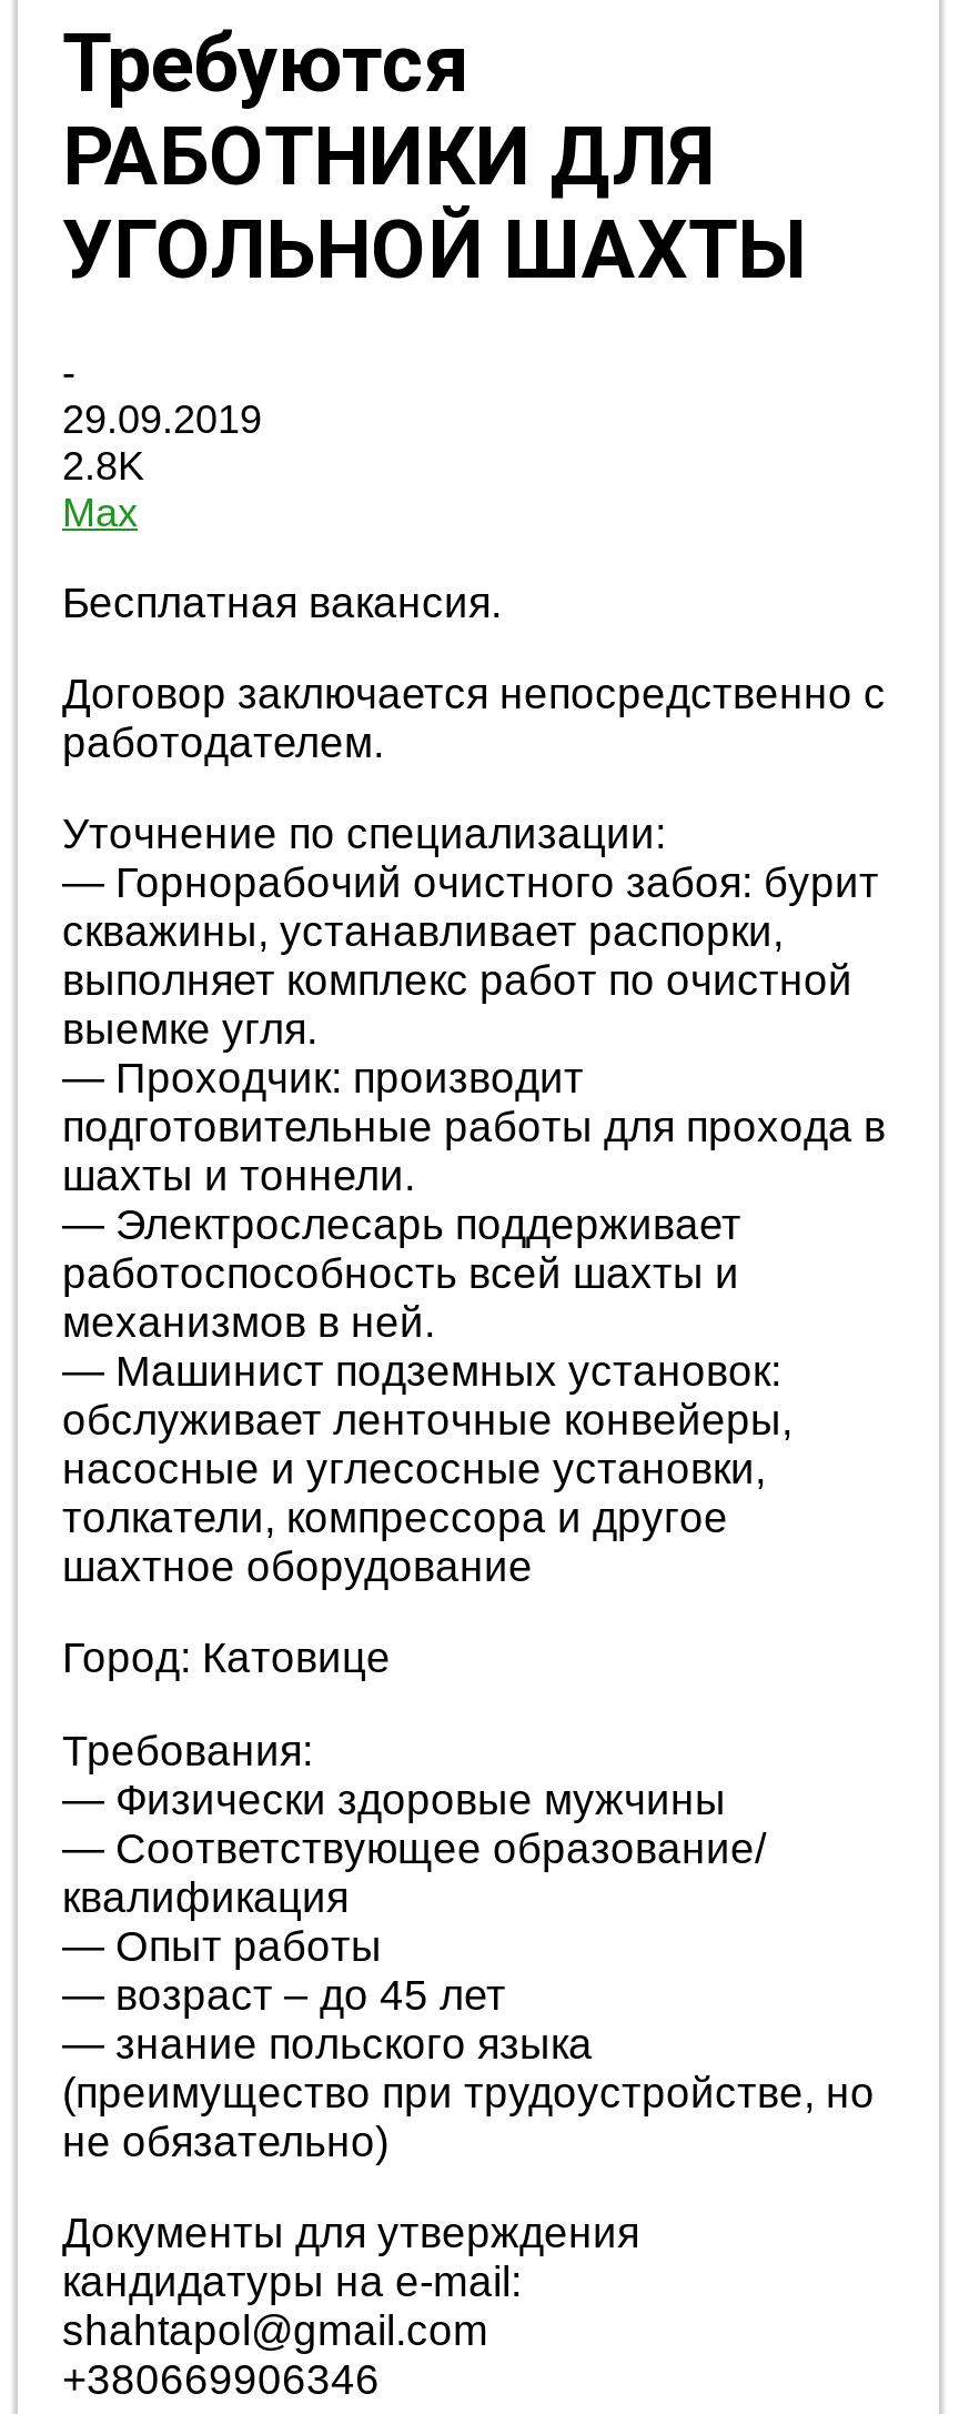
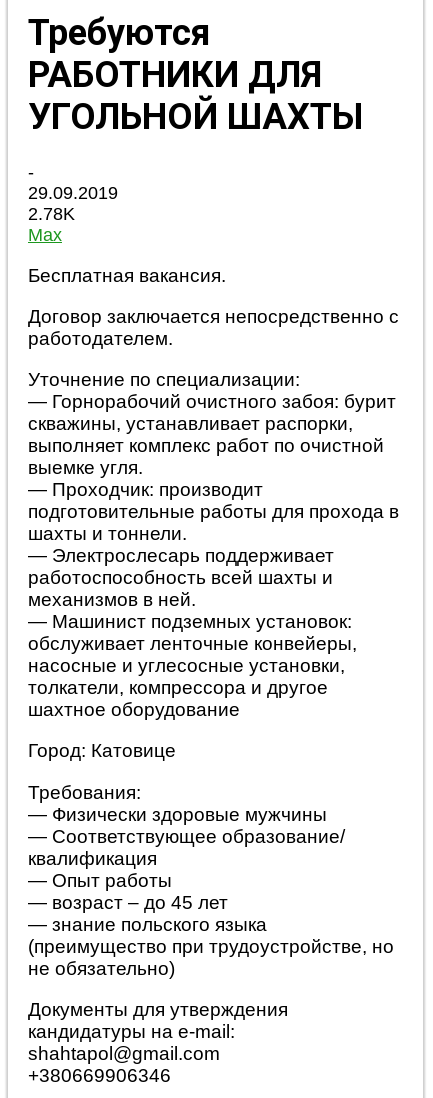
[62,443,144,488] 2.8K -> [28,204,75,224] 2.78K

